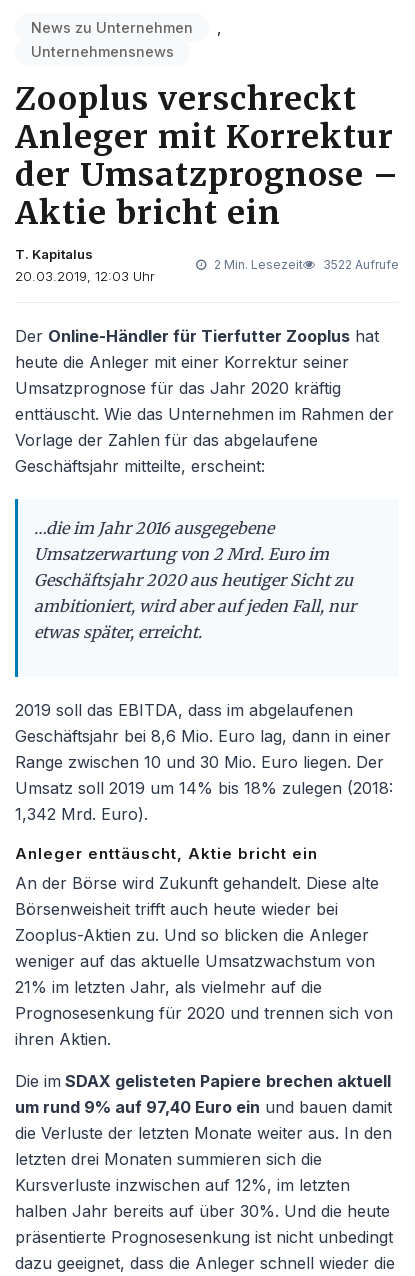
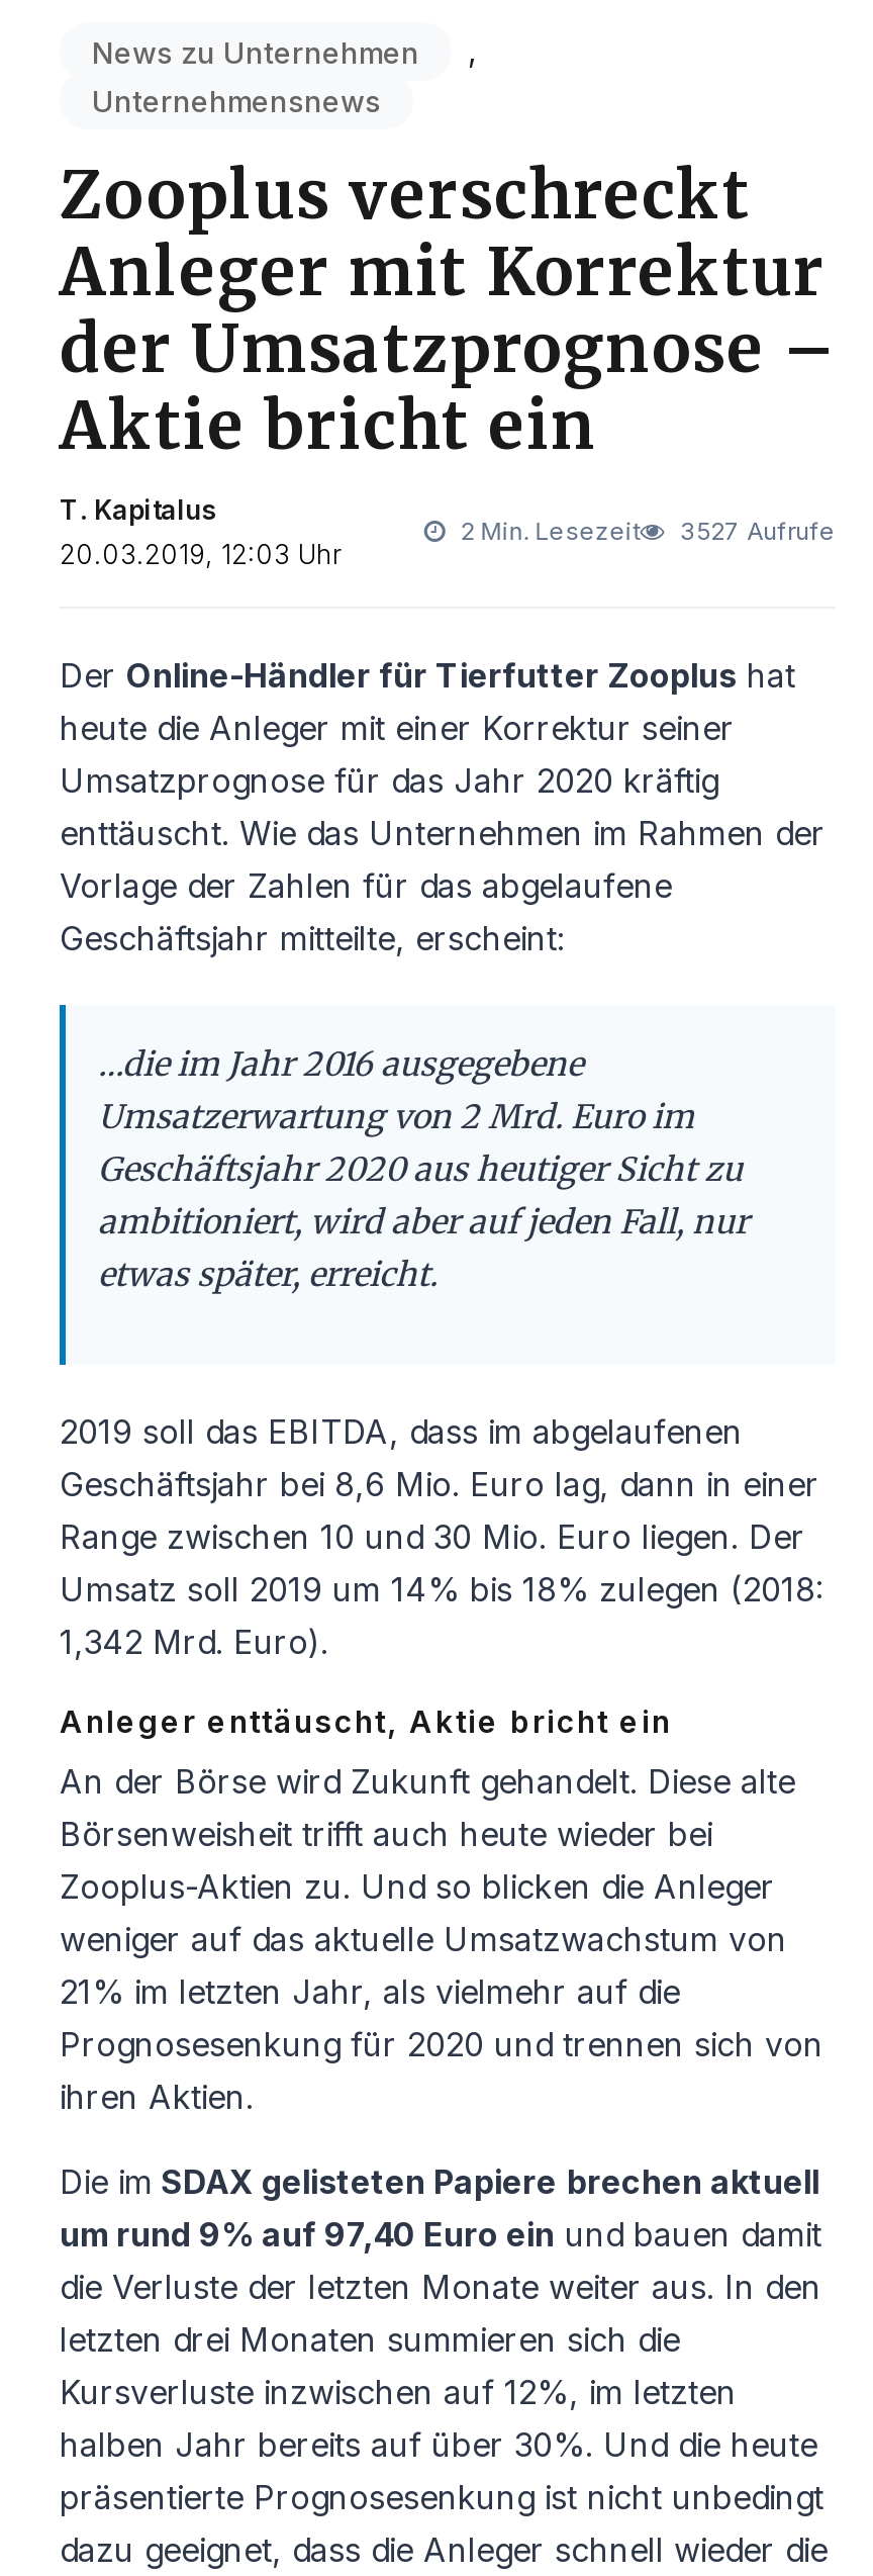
[211,256,399,271] 2 Min. Lesezeit 3522 Aufrufe -> [454,515,836,545] 2 Min. Lesezeit 3527 Aufrufe

